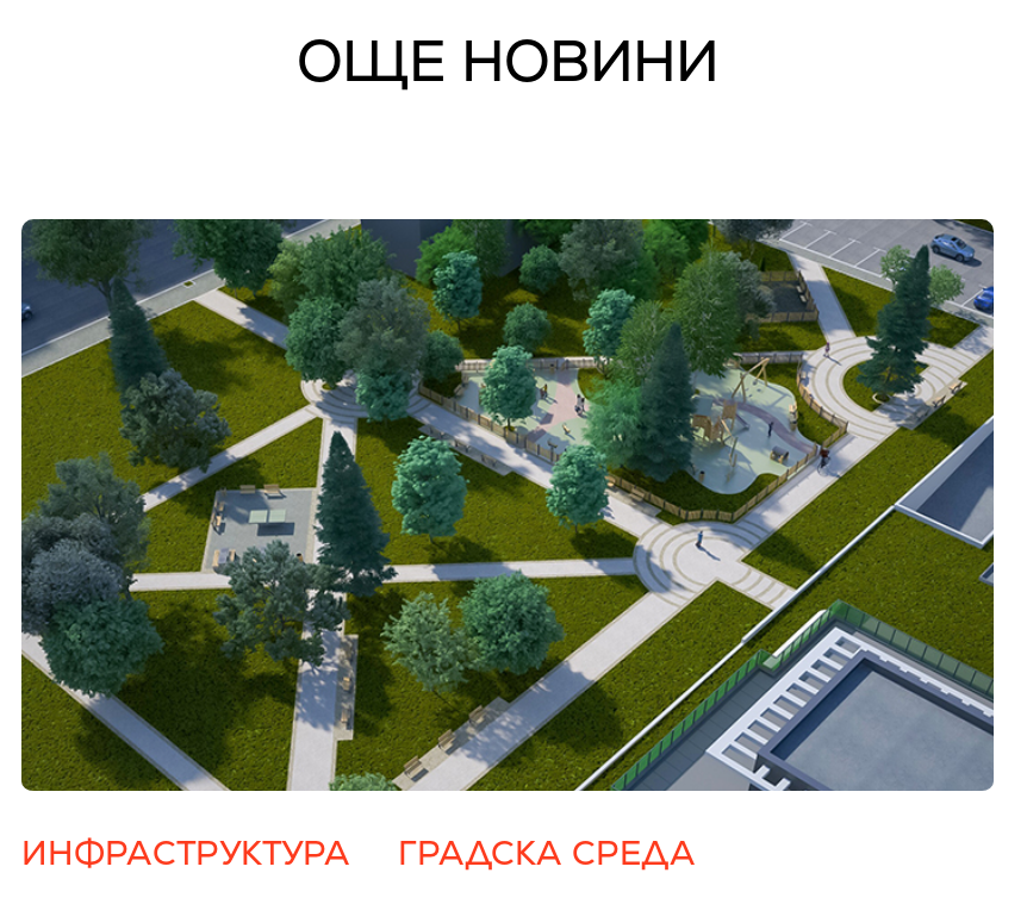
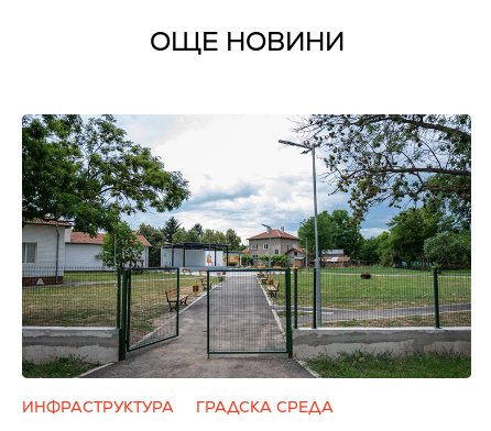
[19,217,996,793] [image] -> [21,113,472,379] [image]

